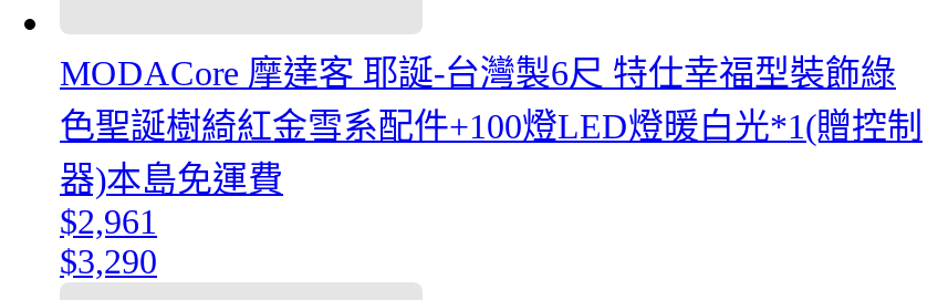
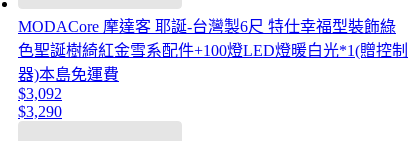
[60,203,157,241] $2,961 -> [18,85,62,102] $3,092

